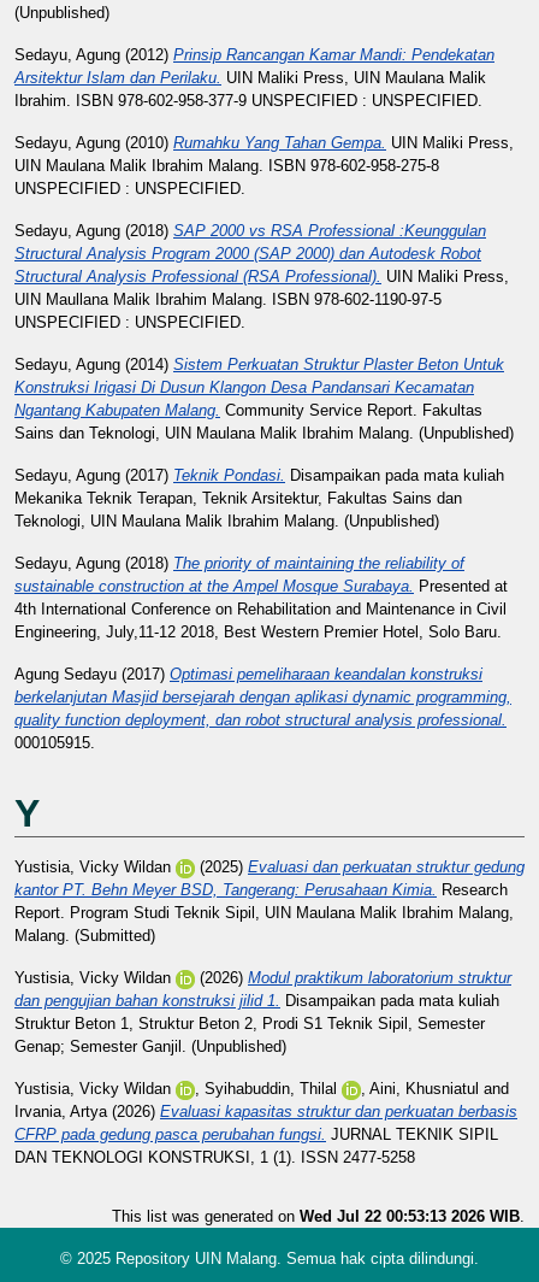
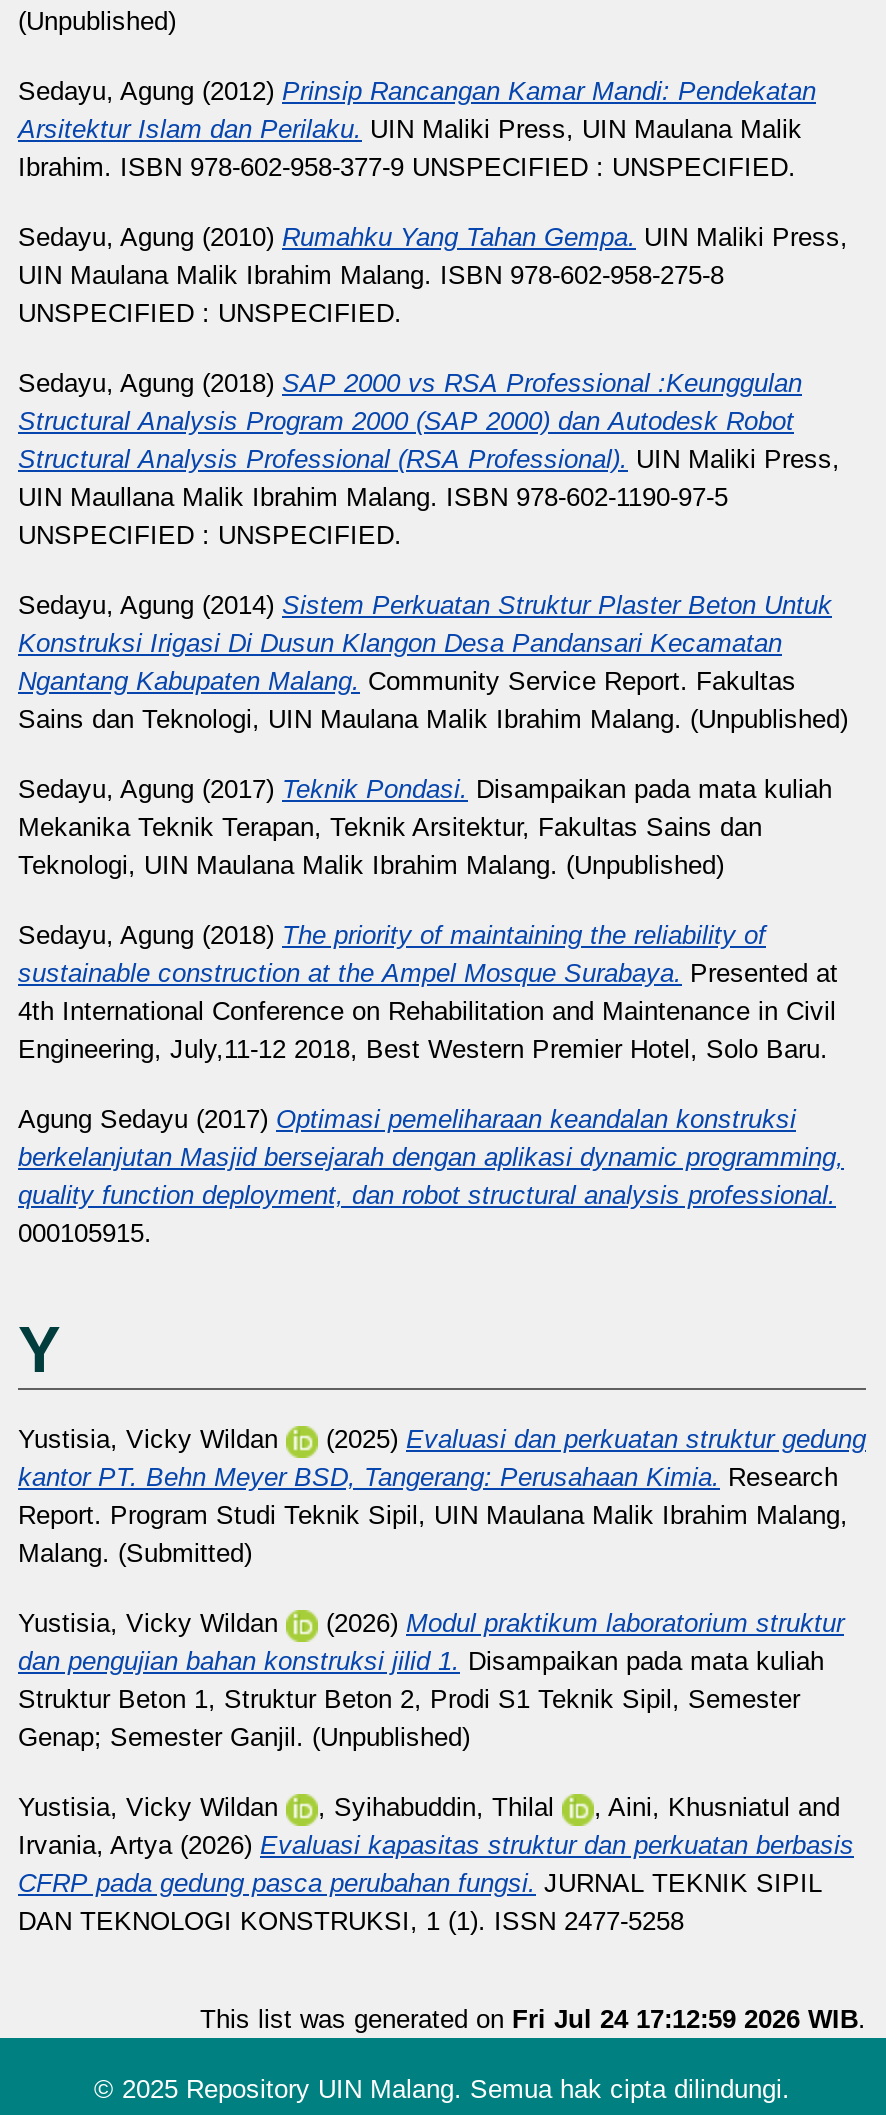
[112,1207,525,1225] This list was generated on Wed Jul 22 00:53:13 2026 WIB. -> [200,2003,866,2033] This list was generated on Fri Jul 24 17:12:59 2026 WIB.

